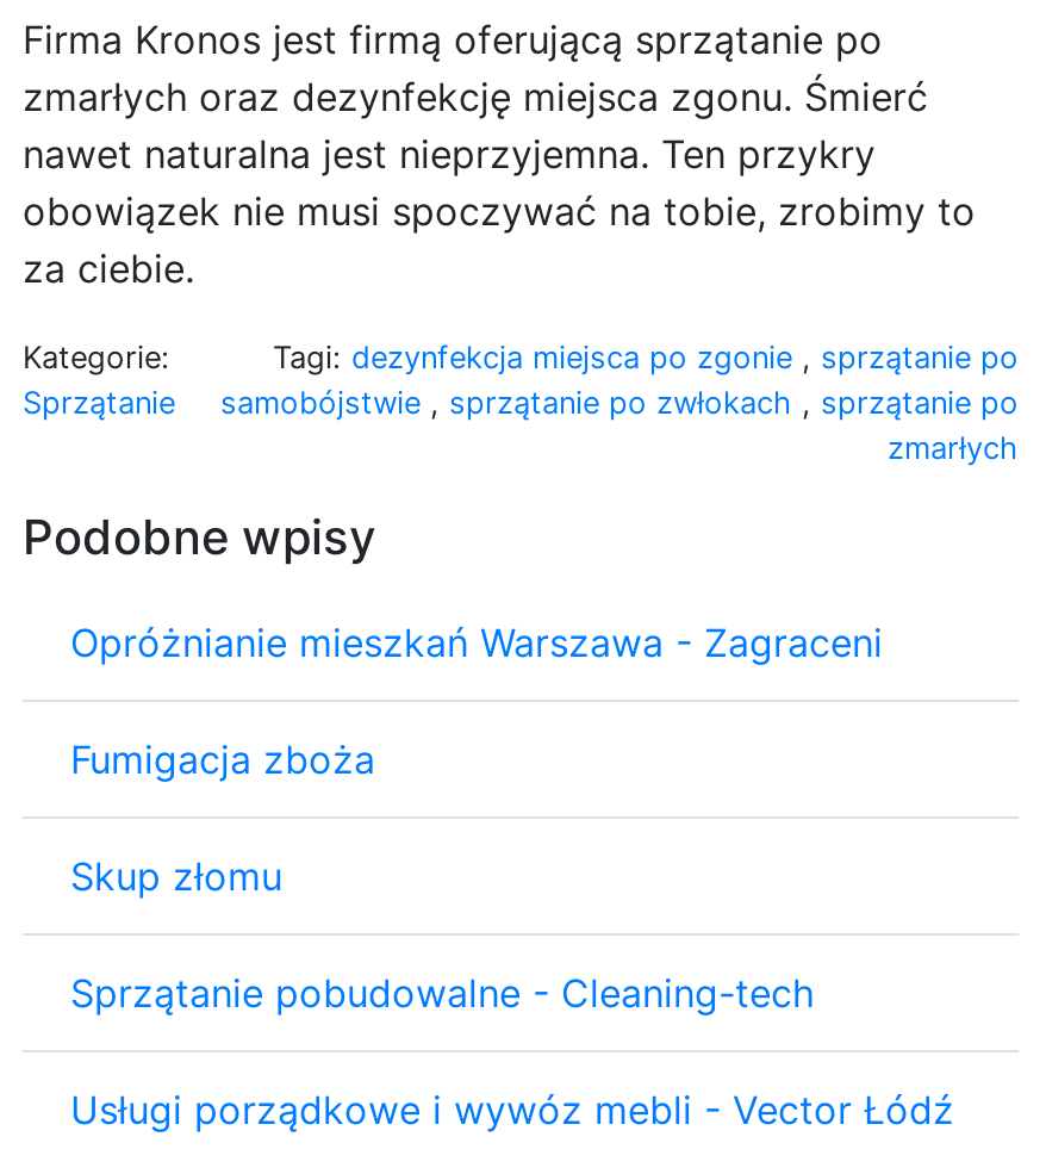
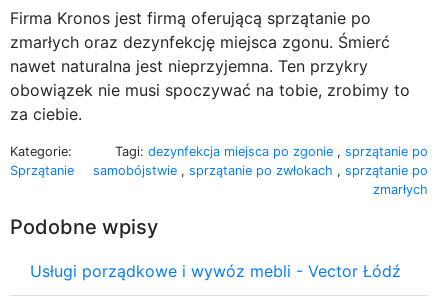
[70,618,883,1016] Opróżnianie mieszkań Warszawa - Zagraceni | Fumigacja zboża | Skup złomu | Sprzątanie pobudowalne - Cleaning-tech -> none

